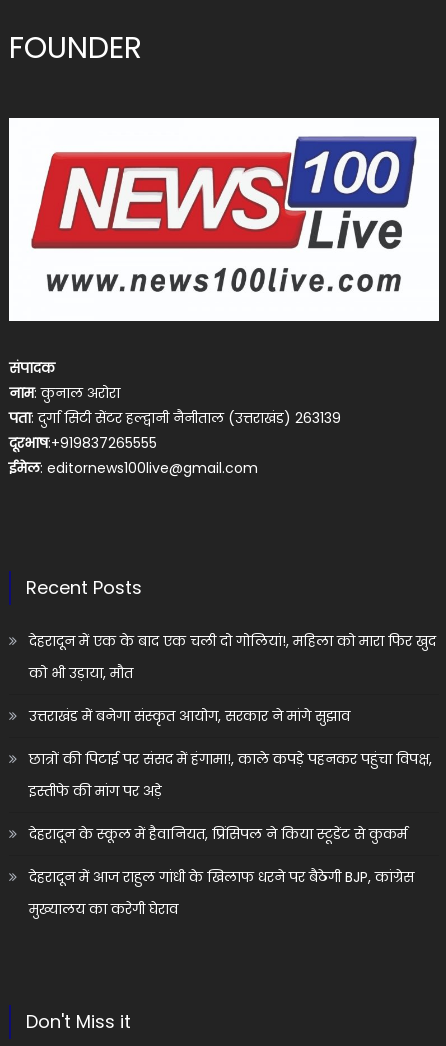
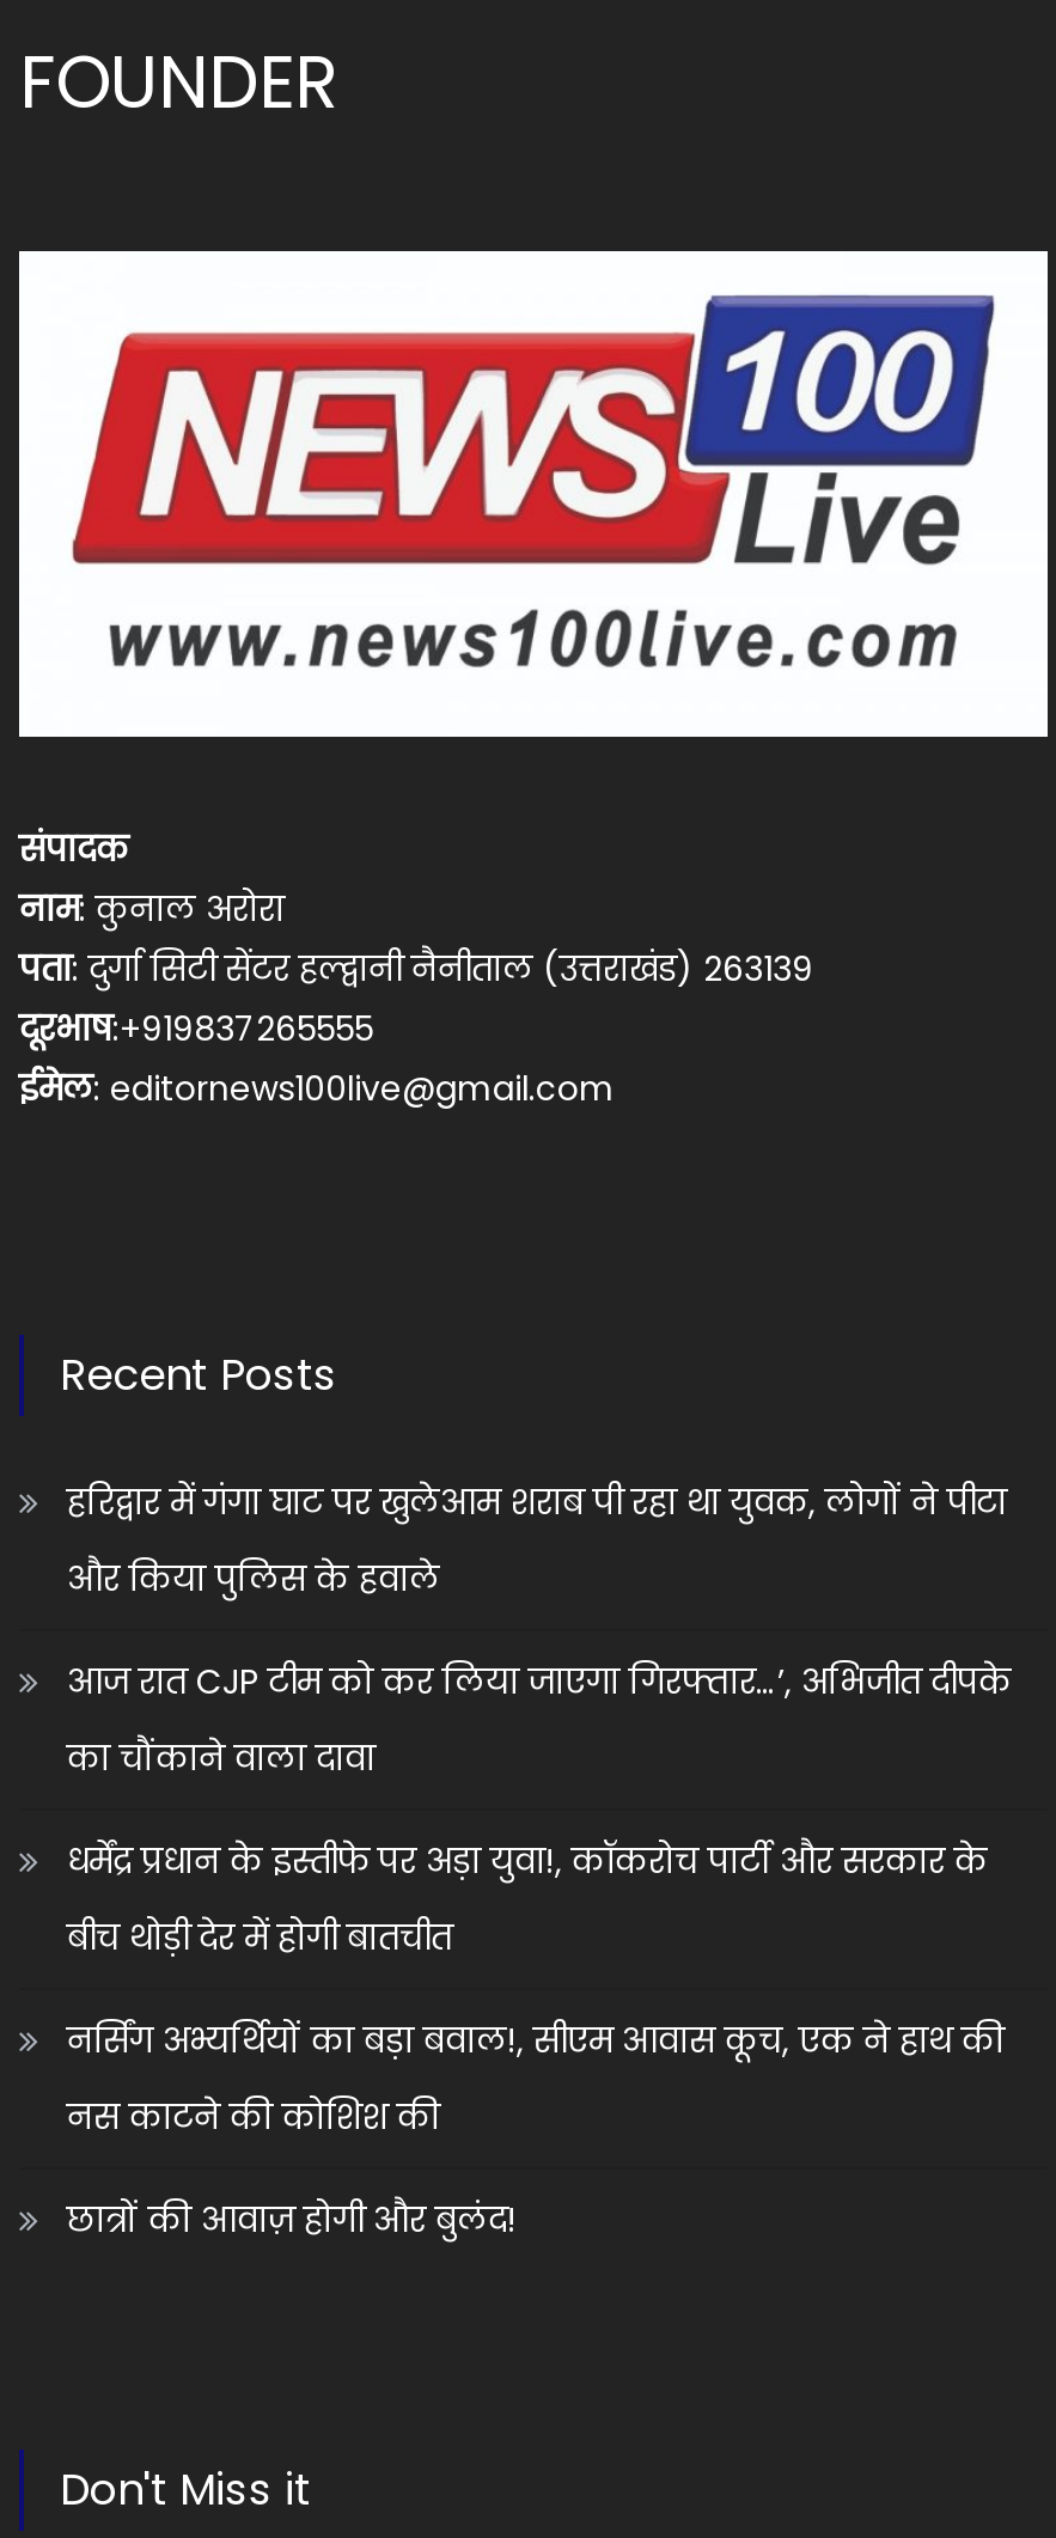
[29,631,436,919] देहरादून में एक के बाद एक चली दो गोलियां!, महिला को मारा फिर खुद | को भी उड़ाया, मौत | उत्तराखंड में बनेगा संस्कृत आयोग, सरकार ने मांगे सुझाव | छात्रों की पिटाई पर संसद में हंगामा!, काले कपड़े पहनकर पहुंचा विपक्ष, | इस्तीफे की मांग पर अड़े | देहरादून के स्कूल में हैवानियत, प्रिंसिपल ने किया स्टूडेंट से कुकर्म | देहरादून में आज राहुल गांधी के खिलाफ धरने पर बैठेगी BJP, कांग्रेस | मुख्यालय का करेगी घेराव -> [67,1478,1012,2244] हरिद्वार में गंगा घाट पर खुलेआम शराब पी रहा था युवक, लोगों ने पीटा | और किया पुलिस के हवाले | आज रात CJP टीम को कर लिया जाएगा गिरफ्तार…’, अभिजीत दीपके | का चौंकाने वाला दावा | धर्मेंद्र प्रधान के इस्तीफे पर अड़ा युवा!, कॉकरोच पार्टी और सरकार के | बीच थोड़ी देर में होगी बातचीत | नर्सिंग अभ्यर्थियों का बड़ा बवाल!, सीएम आवास कूच, एक ने हाथ की | नस काटने की कोशिश की | छात्रों की आवाज़ होगी और बुलंद!

